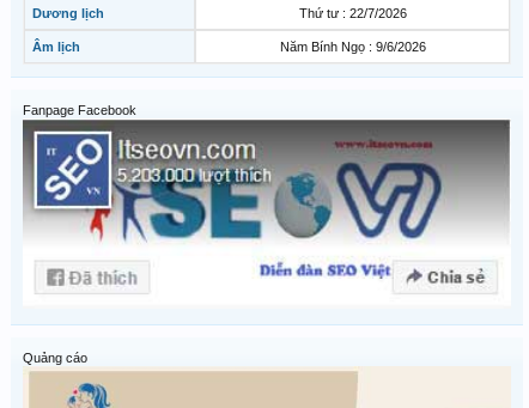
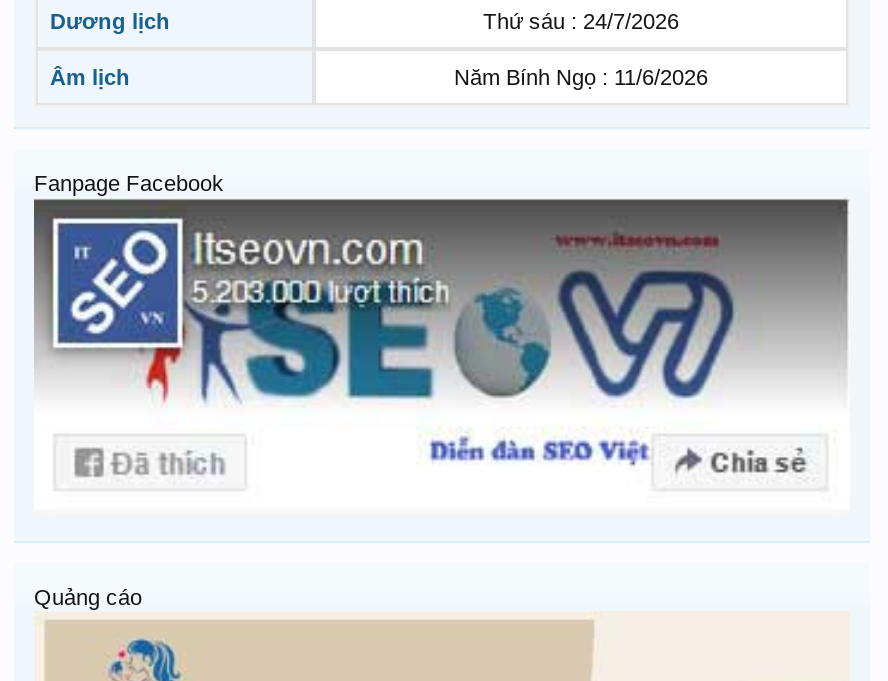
[299,6,406,21] Thứ tư : 22/7/2026 -> [483,9,679,33] Thứ sáu : 24/7/2026
[279,40,425,54] Năm Bính Ngọ : 9/6/2026 -> [454,65,708,89] Năm Bính Ngọ : 11/6/2026

